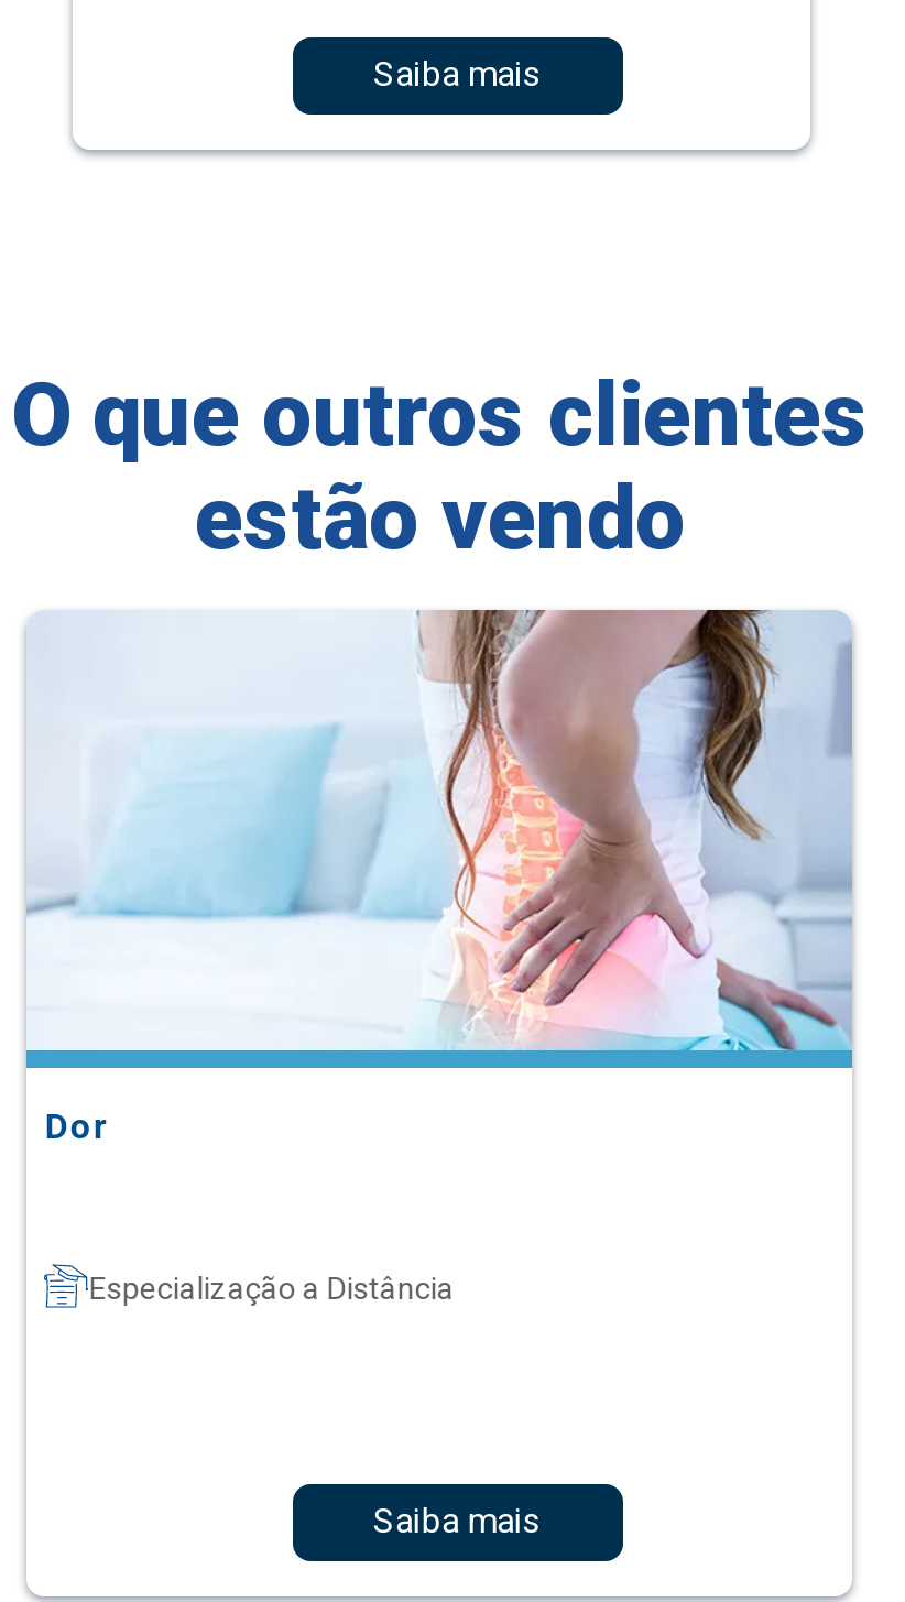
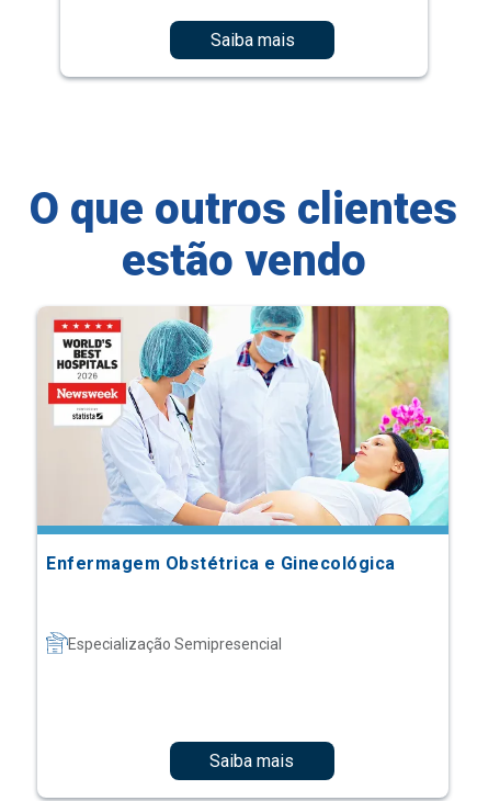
[26,607,852,1147] [image] | Dor -> [38,305,450,574] [image] | Enfermagem Obstétrica e Ginecológica
[89,1270,454,1305] Especialização a Distância -> [68,636,282,653] Especialização Semipresencial

